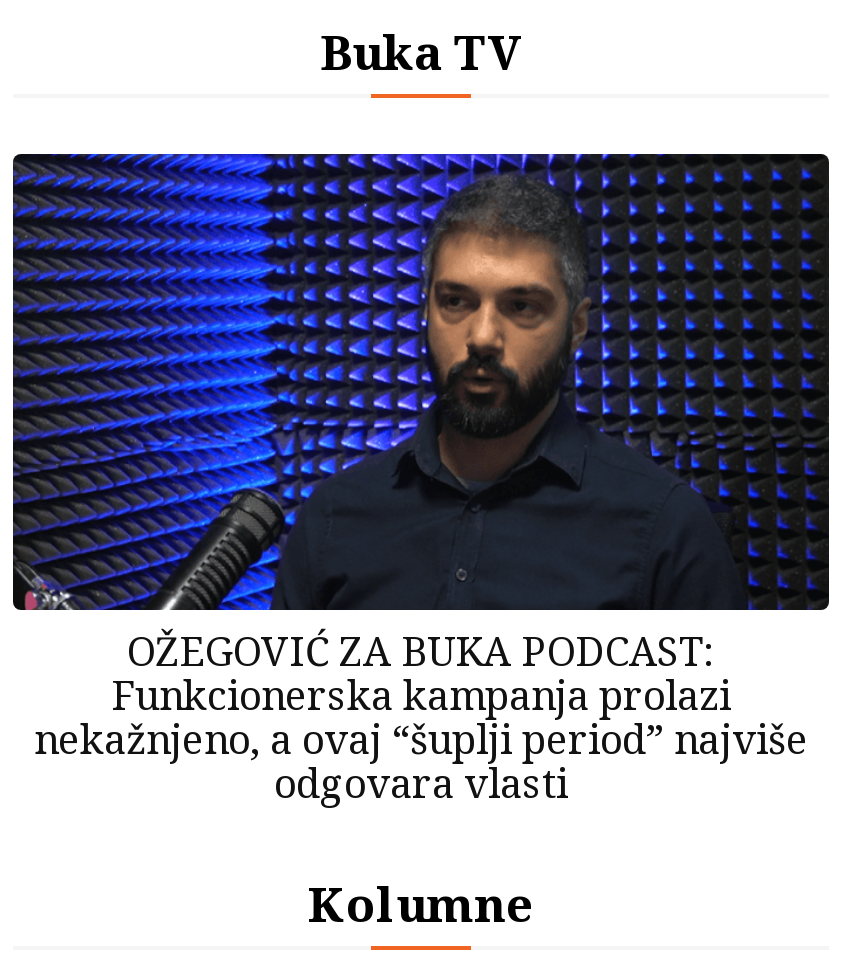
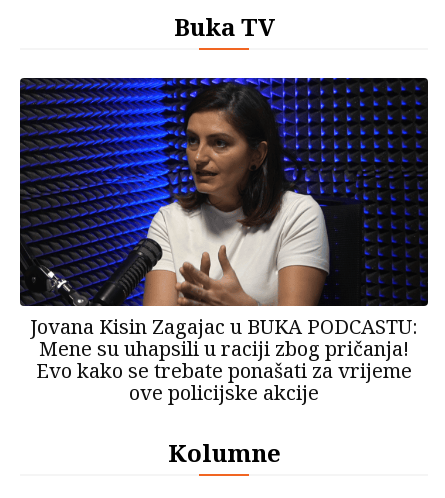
[13,152,821,810] [image] | OŽEGOVIĆ ZA BUKA PODCAST: | Funkcionerska kampanja prolazi | nekažnjeno, a ovaj “šuplji period” najviše | odgovara vlasti -> [20,77,425,406] [image] | Jovana Kisin Zagajac u BUKA PODCASTU: | Mene su uhapsili u raciji zbog pričanja! | Evo kako se trebate ponašati za vrijeme | ove policijske akcije

